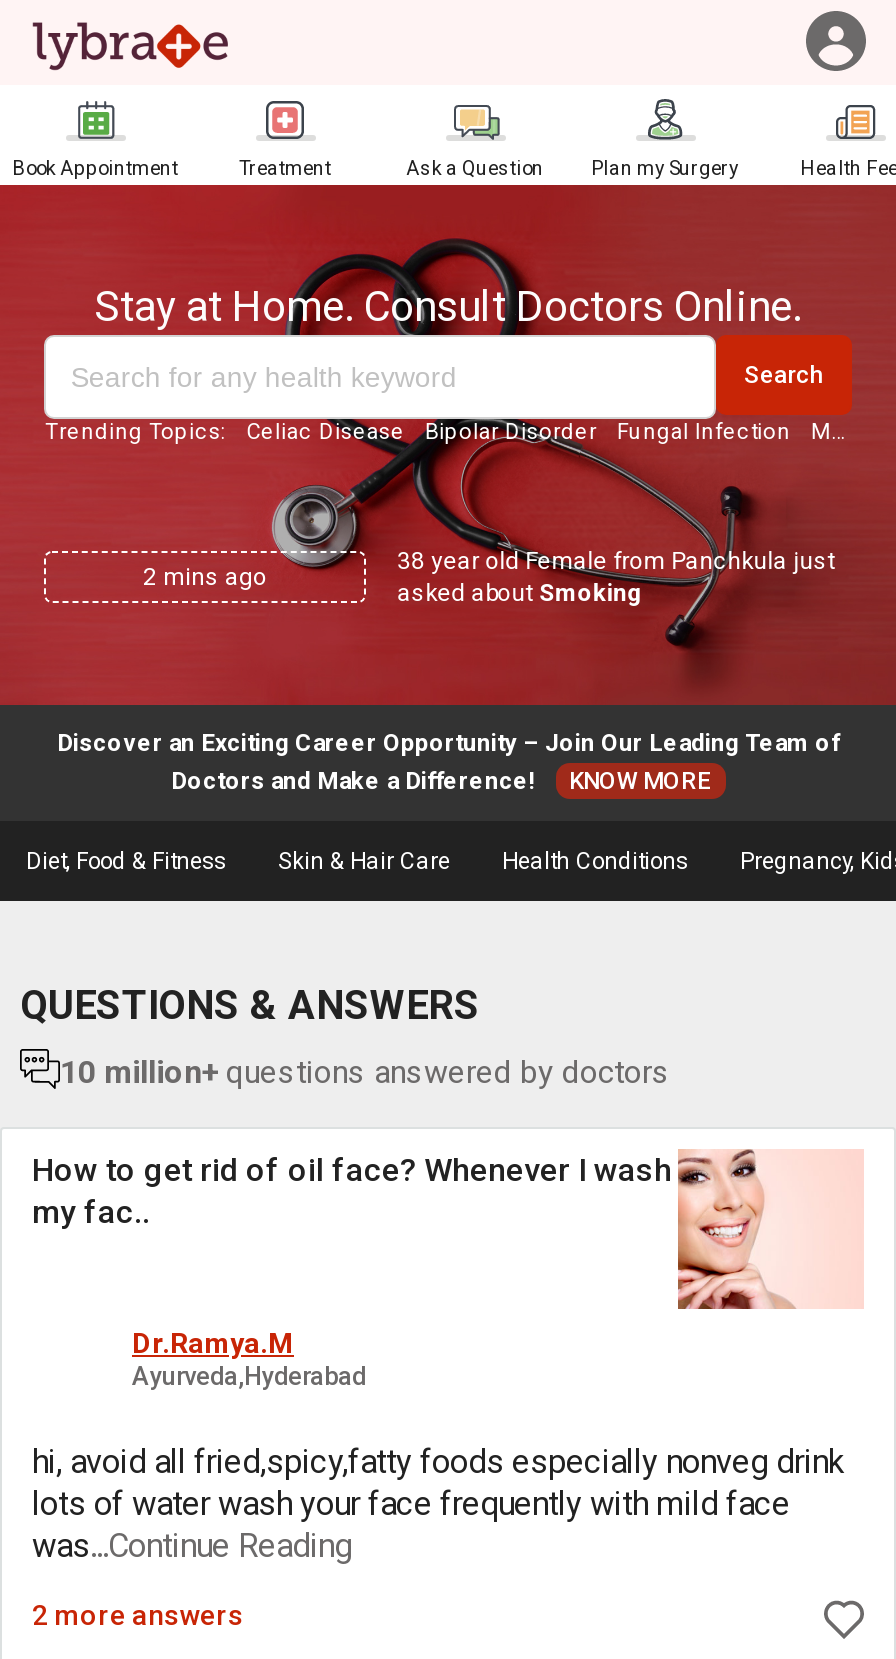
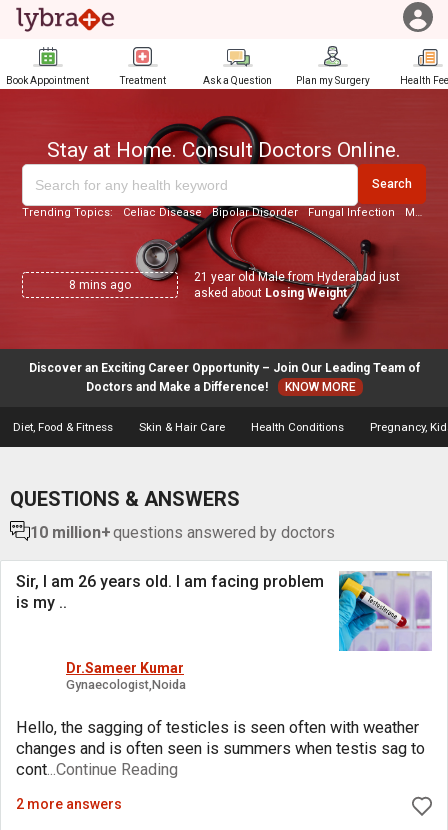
[397,547,835,607] 38 year old Female from Panchkula just | asked about Smoking -> [194,270,400,300] 21 year old Male from Hyderabad just | asked about Losing Weight
[143,563,267,591] 2 mins ago -> [69,278,131,292] 8 mins ago
[32,1149,862,1311] [image] | How to get rid of oil face? Whenever I wash | my fac.. -> [16,571,432,652] [image] | Sir, I am 26 years old. I am facing problem | is my..
[132,1327,366,1391] Dr.Ramya.M | Ayurveda,Hyderabad -> [66,660,186,692] Dr.Sameer Kumar | Gynaecologist,Noida
[32,1443,844,1565] hi, avoid all fried,spicy,fatty foods especially nonveg drink | lots of water wash your face frequently with mild face | was...Continue Reading -> [16,718,425,779] Hello, the sagging of testicles is seen often with weather | changes and is often seen is summers when testis sag to | cont...Continue Reading

